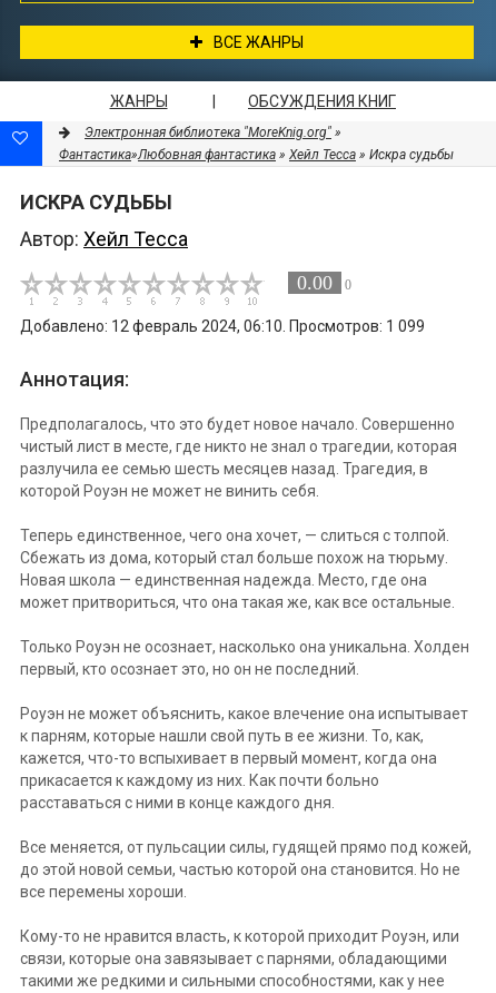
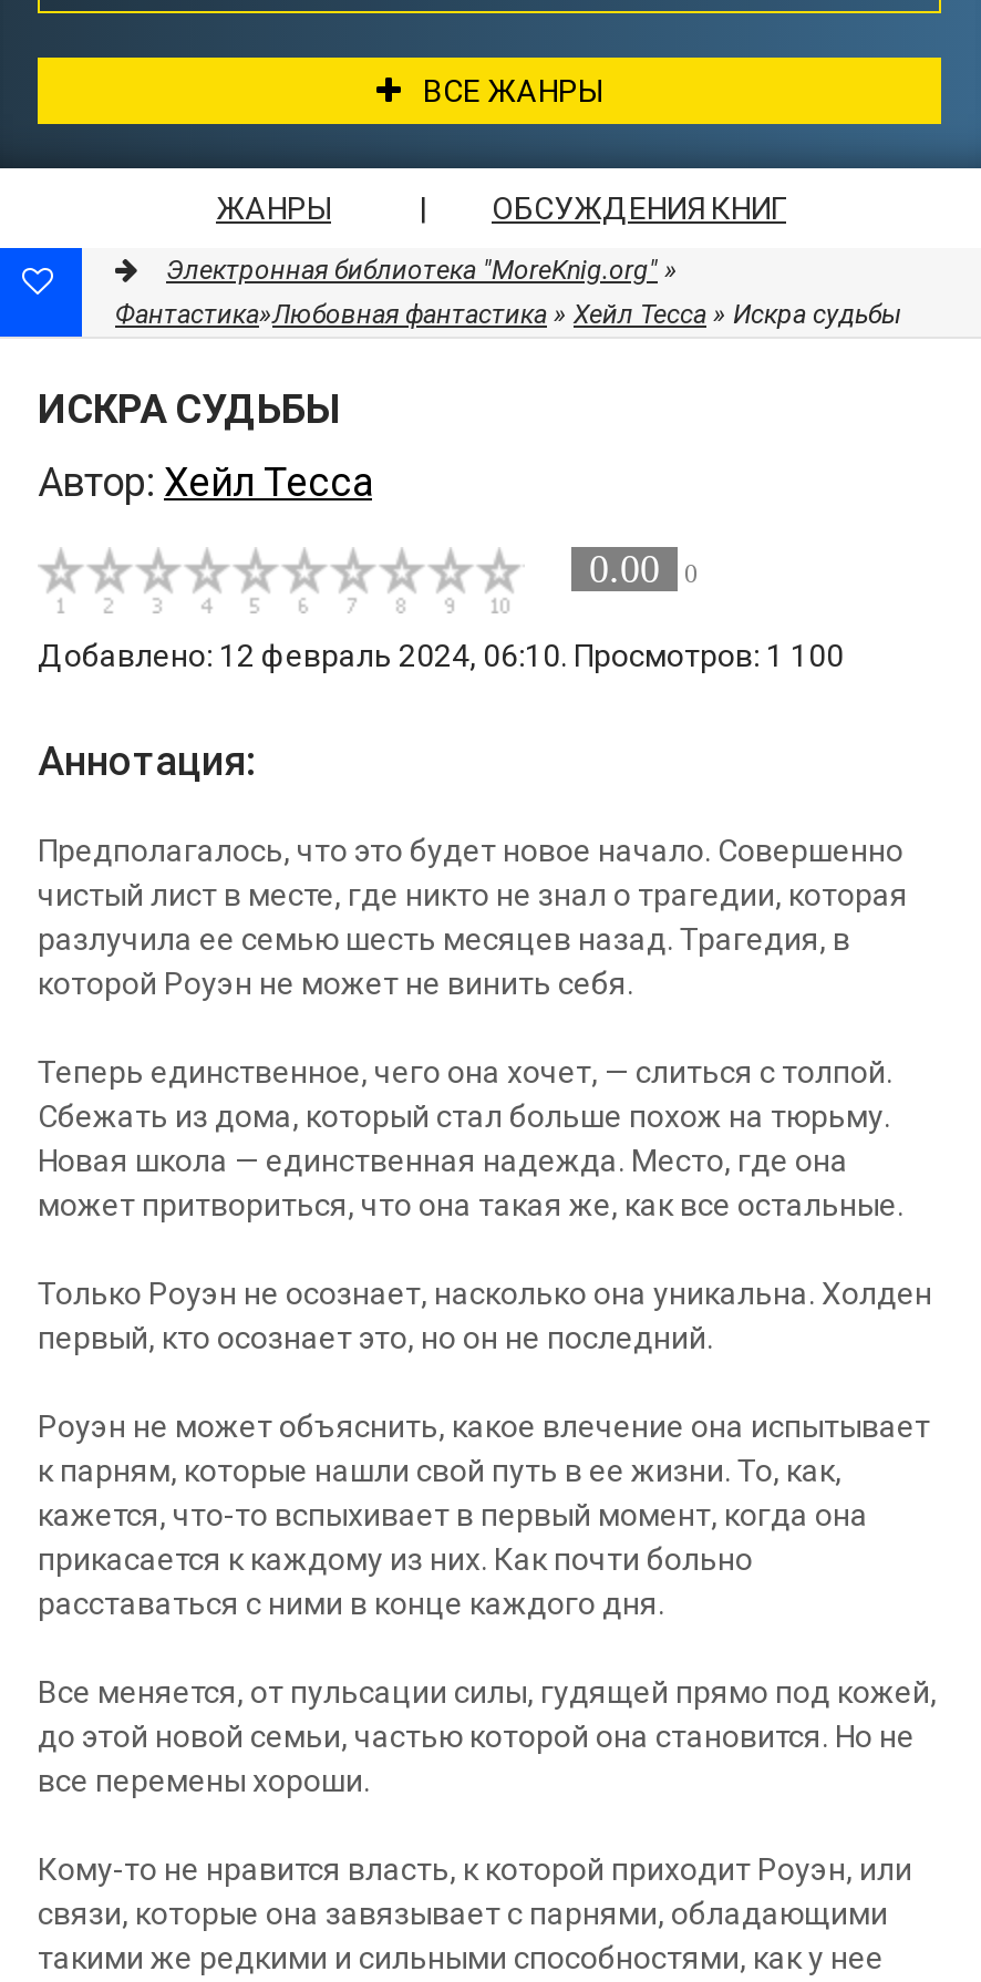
[20,317,425,335] Добавлено: 12 февраль 2024, 06:10. Просмотров: 1 099 -> [38,638,844,673] Добавлено: 12 февраль 2024, 06:10. Просмотров: 1 100

